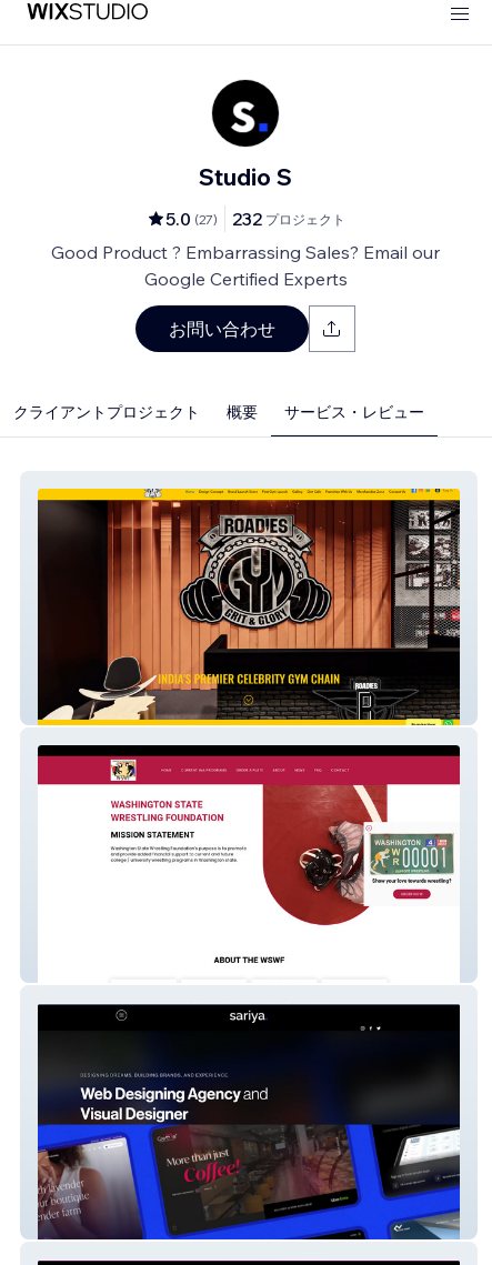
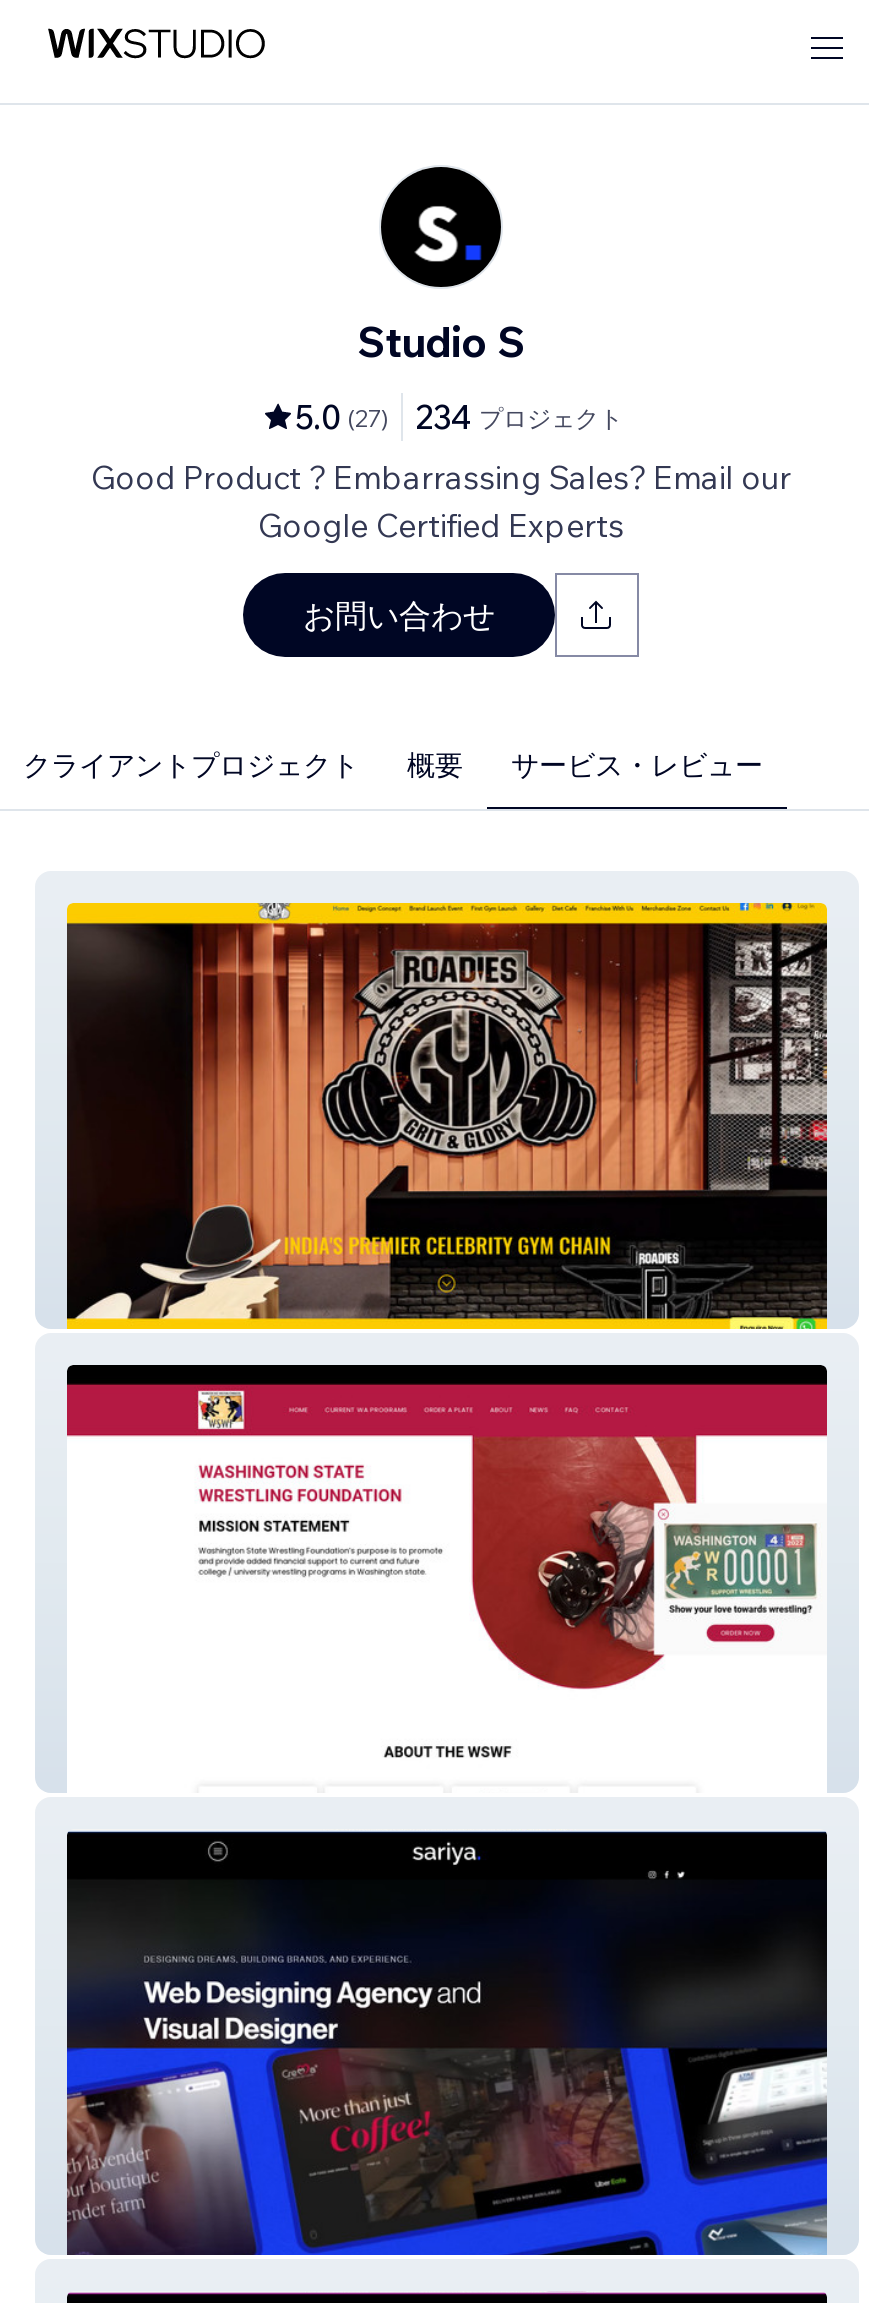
[232,208,345,230] 232 プロジェクト -> [415,397,623,437] 234 プロジェクト

